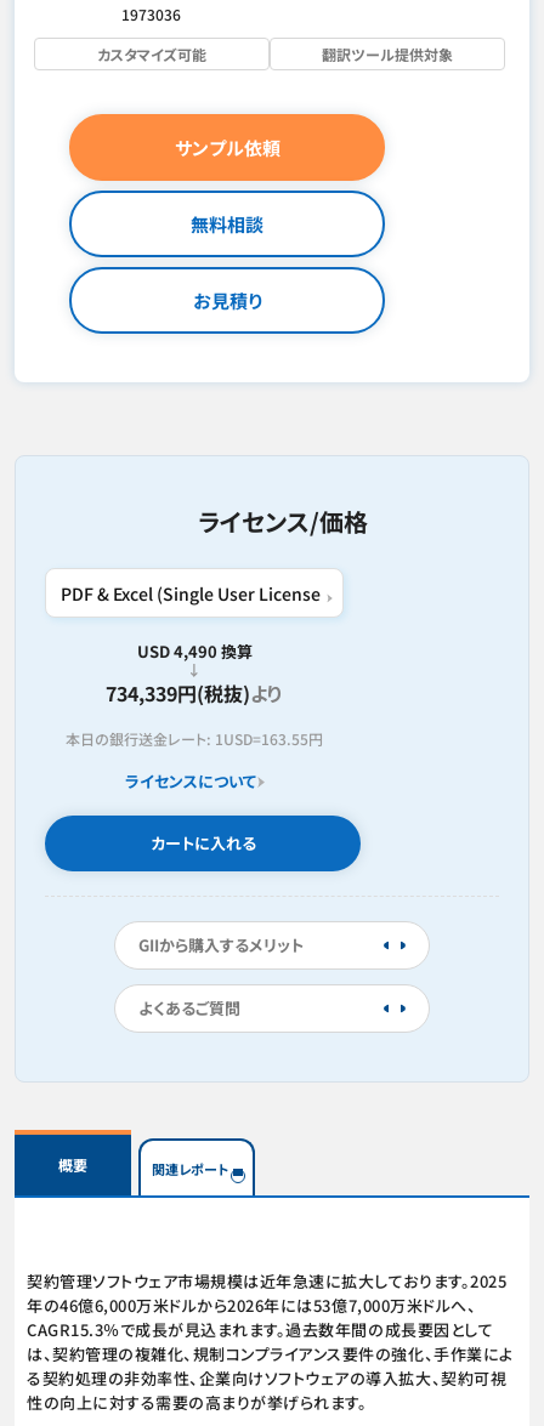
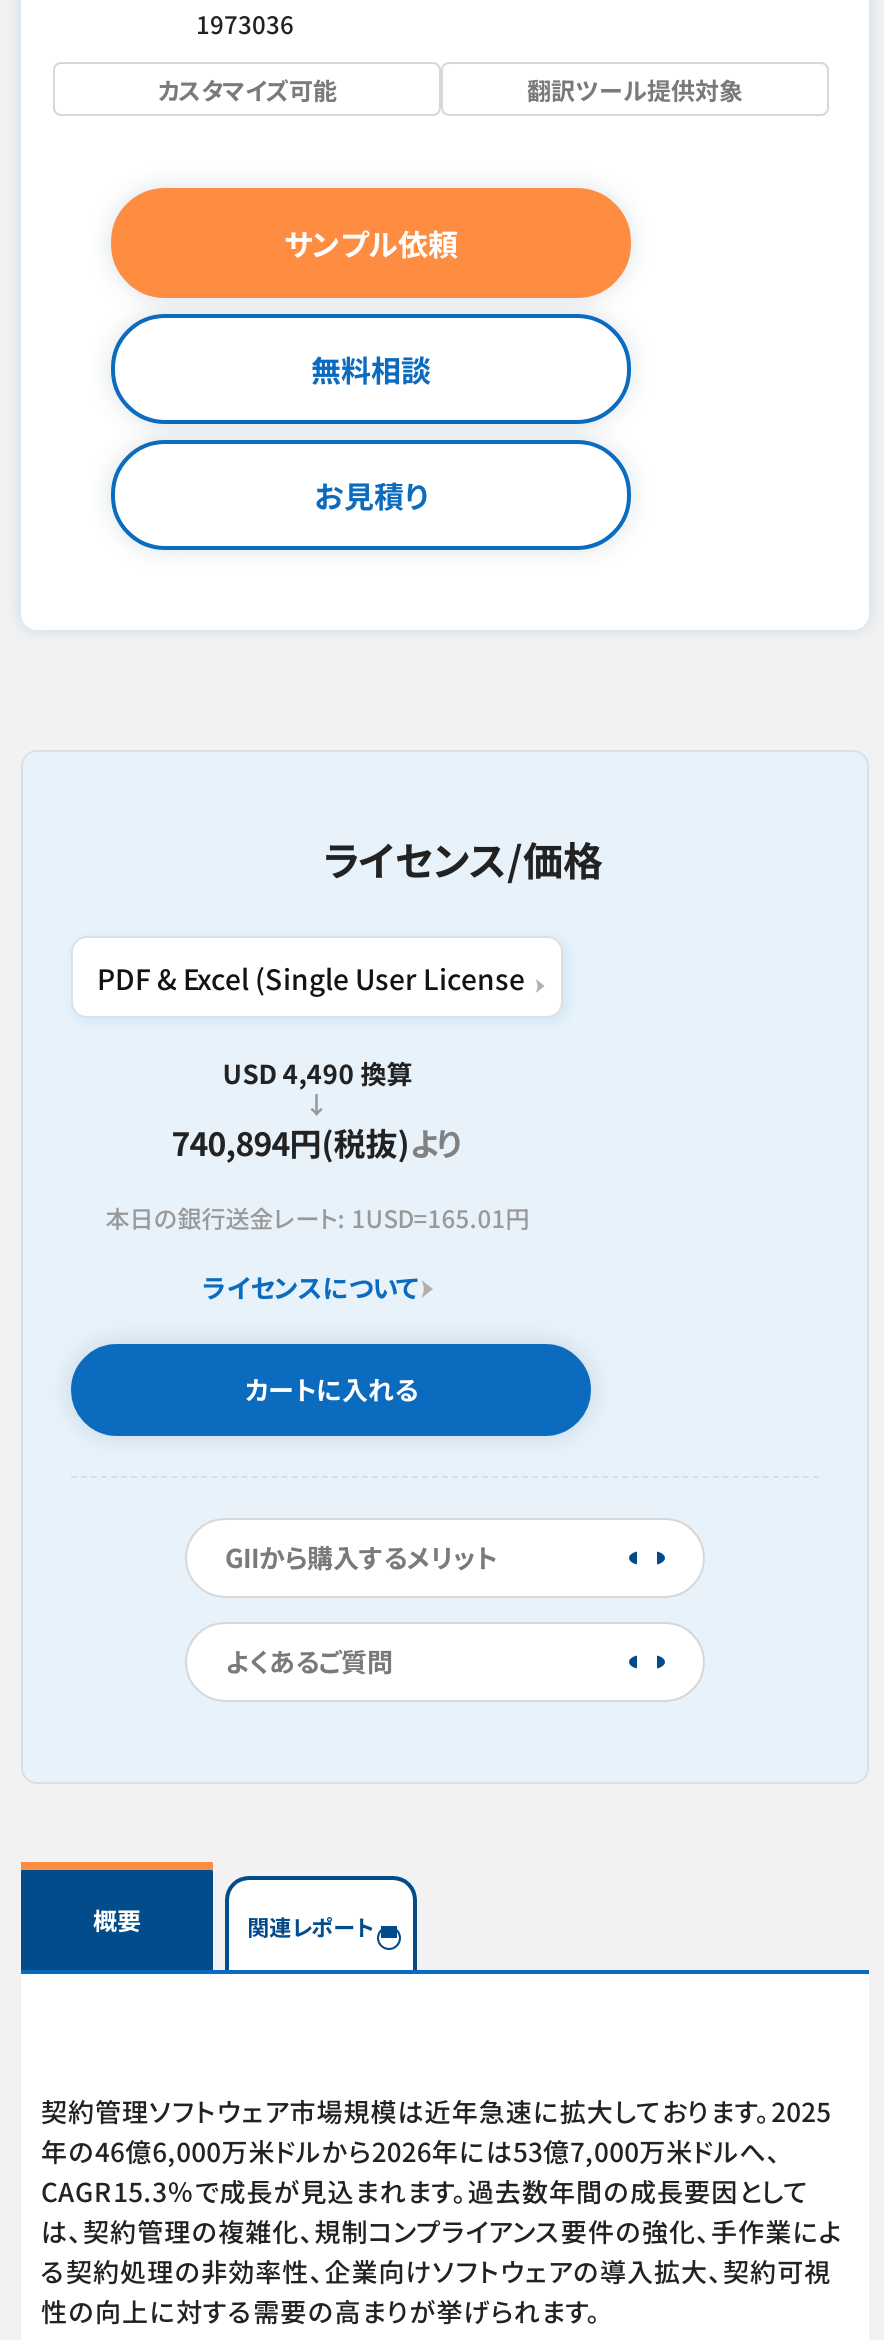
[106,678,283,708] 734,339円(税抜)より -> [171,1118,463,1166] 740,894円(税抜)より
[66,728,323,749] 本日の銀行送金レート: 1USD=163.55円 -> [105,1200,529,1234] 本日の銀行送金レート: 1USD=165.01円

